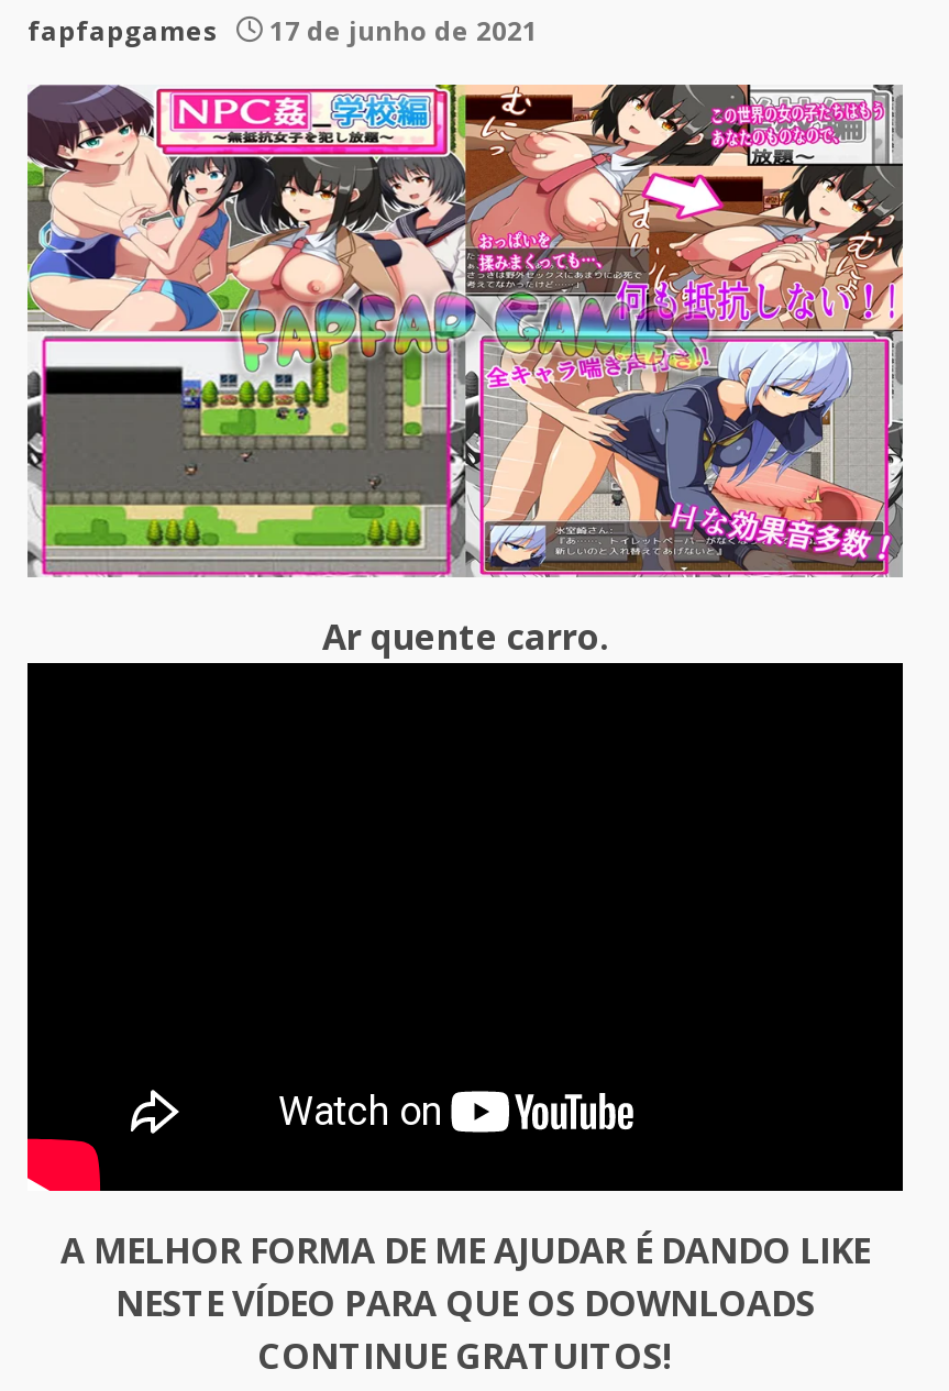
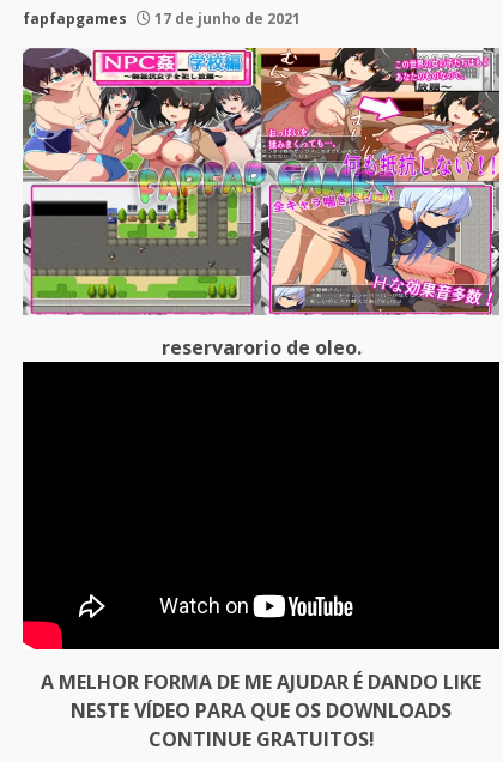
[322,613,608,662] Ar quente carro. -> [161,335,361,361] reservarorio de oleo.

